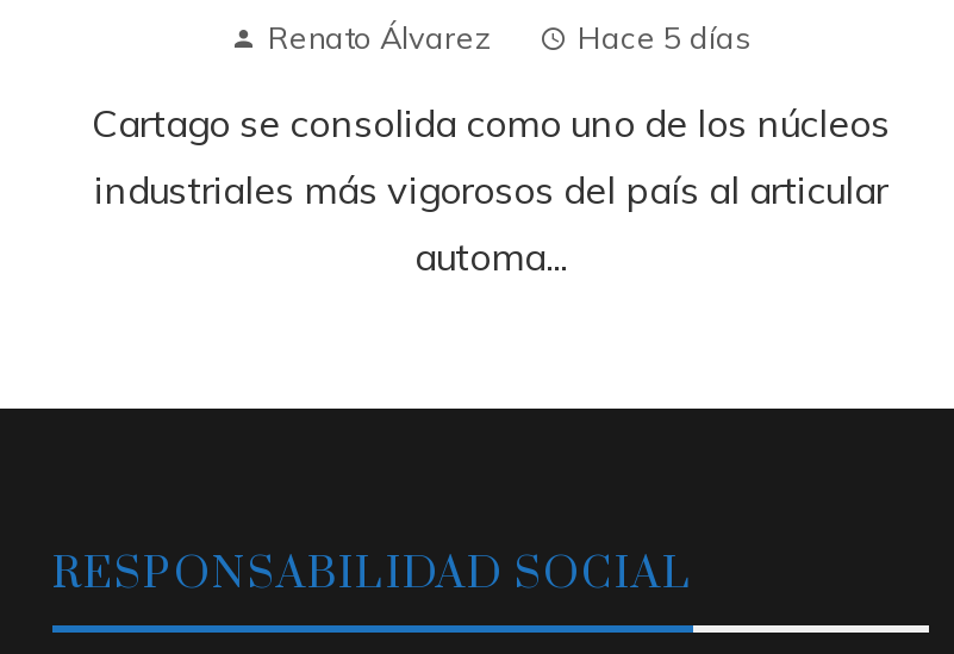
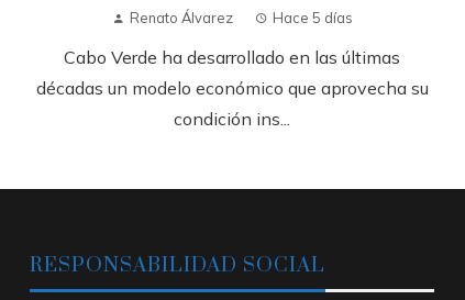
[92,97,890,278] Cartago se consolida como uno de los núcleos | industriales más vigorosos del país al articular | automa... -> [36,46,428,130] Cabo Verde ha desarrollado en las últimas | décadas un modelo económico que aprovecha su | condición ins...

